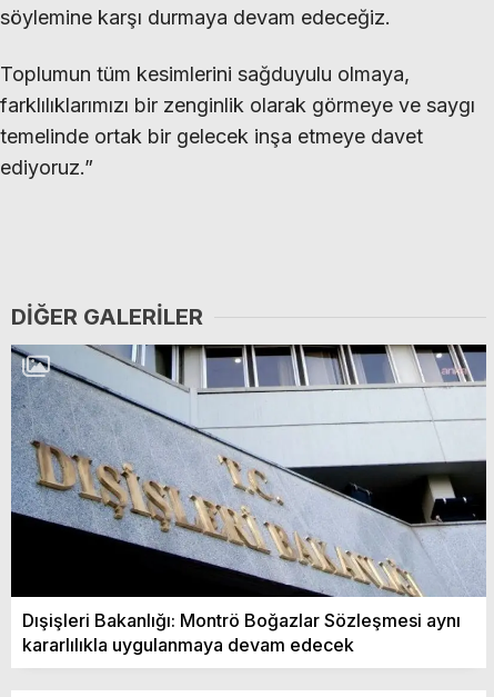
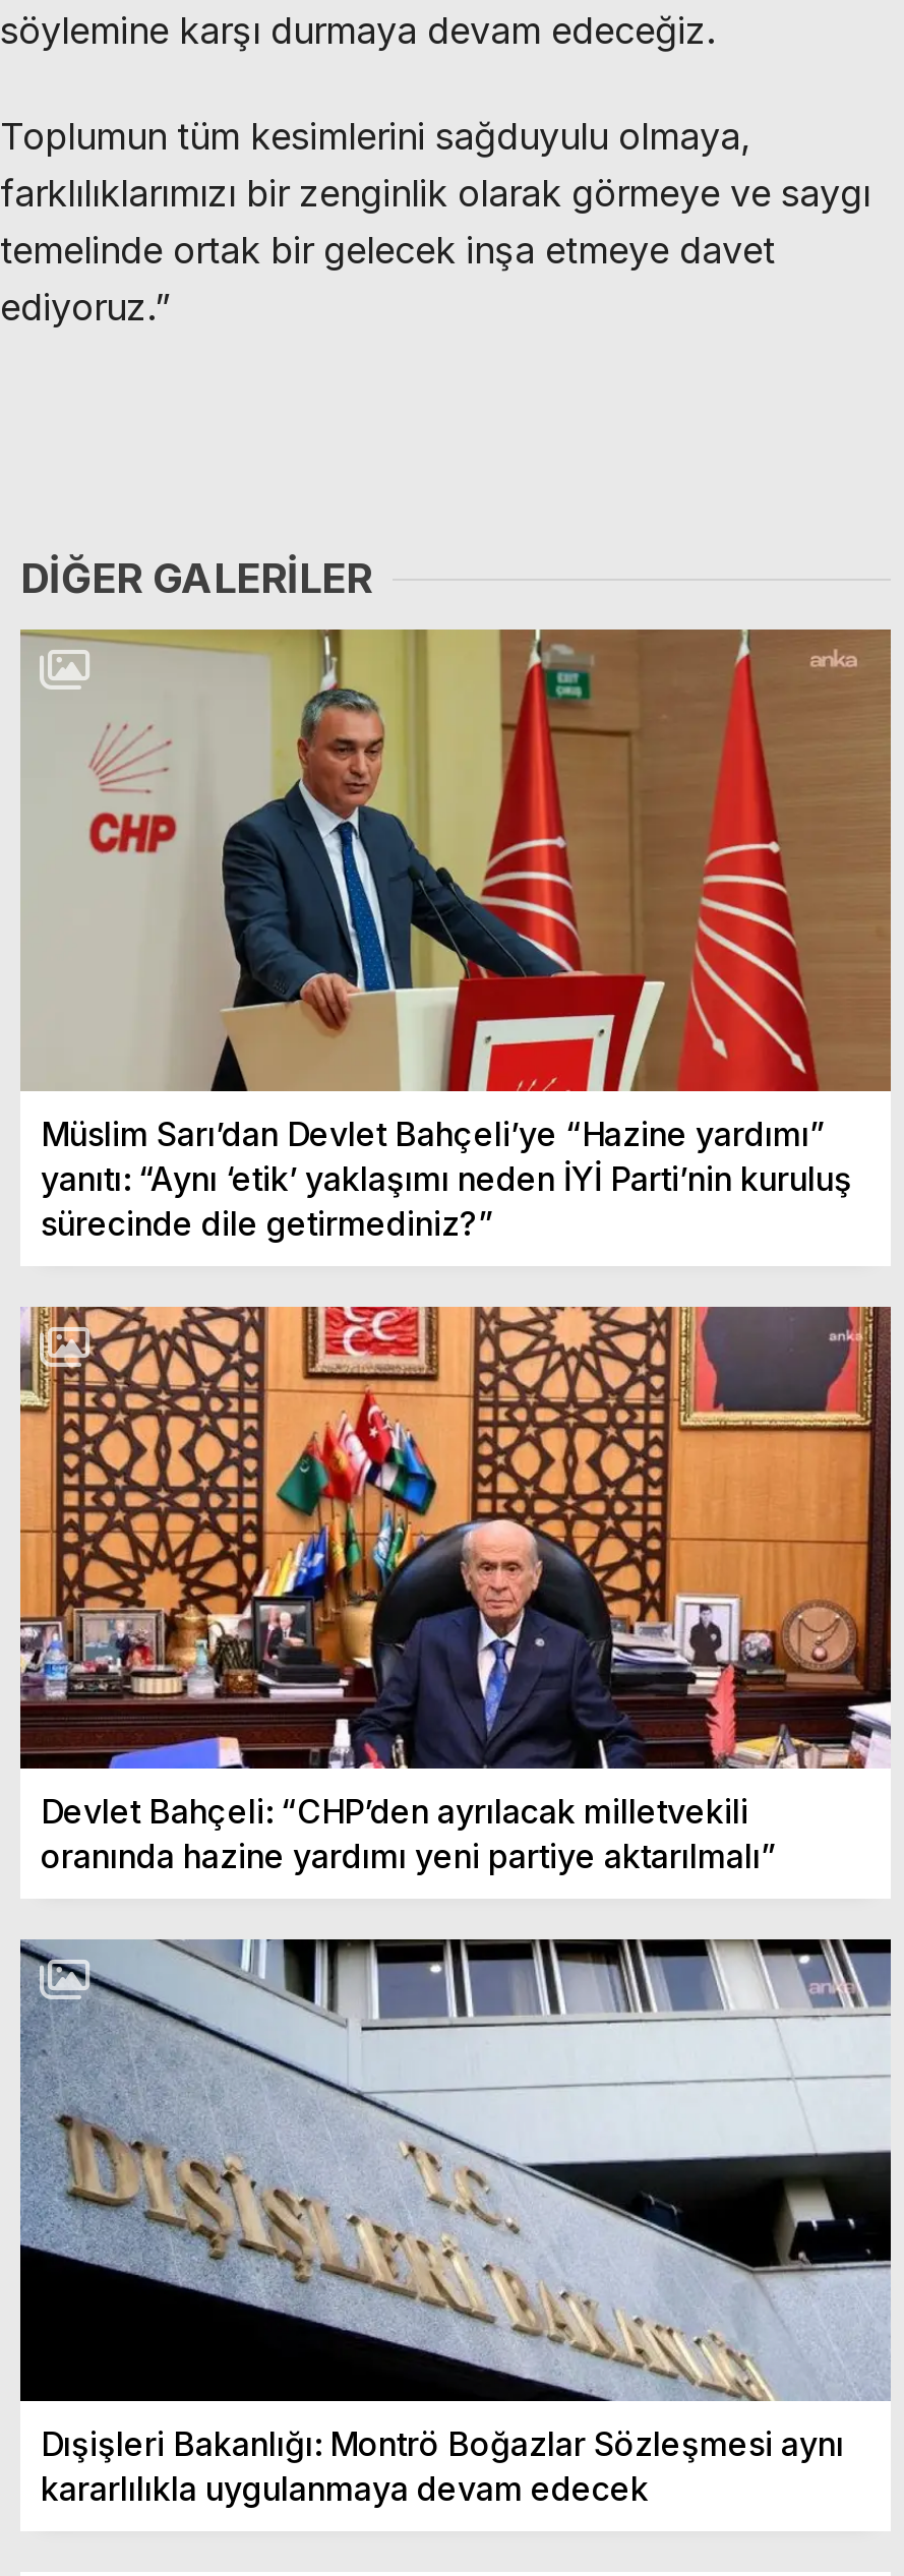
none -> [18,1305,893,1876] [image] | Devlet Bahçeli: “CHP’den ayrılacak milletvekili | oranında hazine yardımı yeni partiye aktarılmalı”
none -> [20,627,893,1244] [image] | Müslim Sarı’dan Devlet Bahçeli’ye “Hazine yardımı” | yanıtı: “Aynı ‘etik’ yaklaşımı neden İYİ Parti’nin kuruluş | sürecinde dile getirmediniz?”

